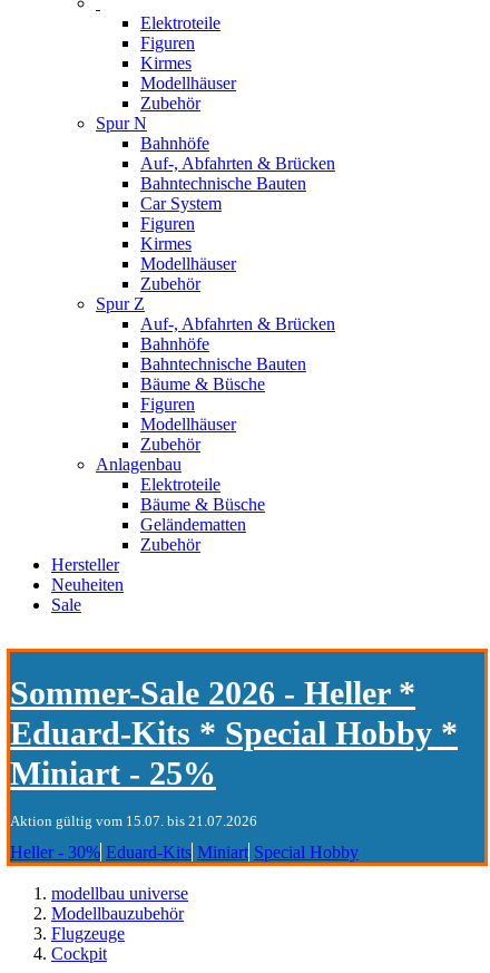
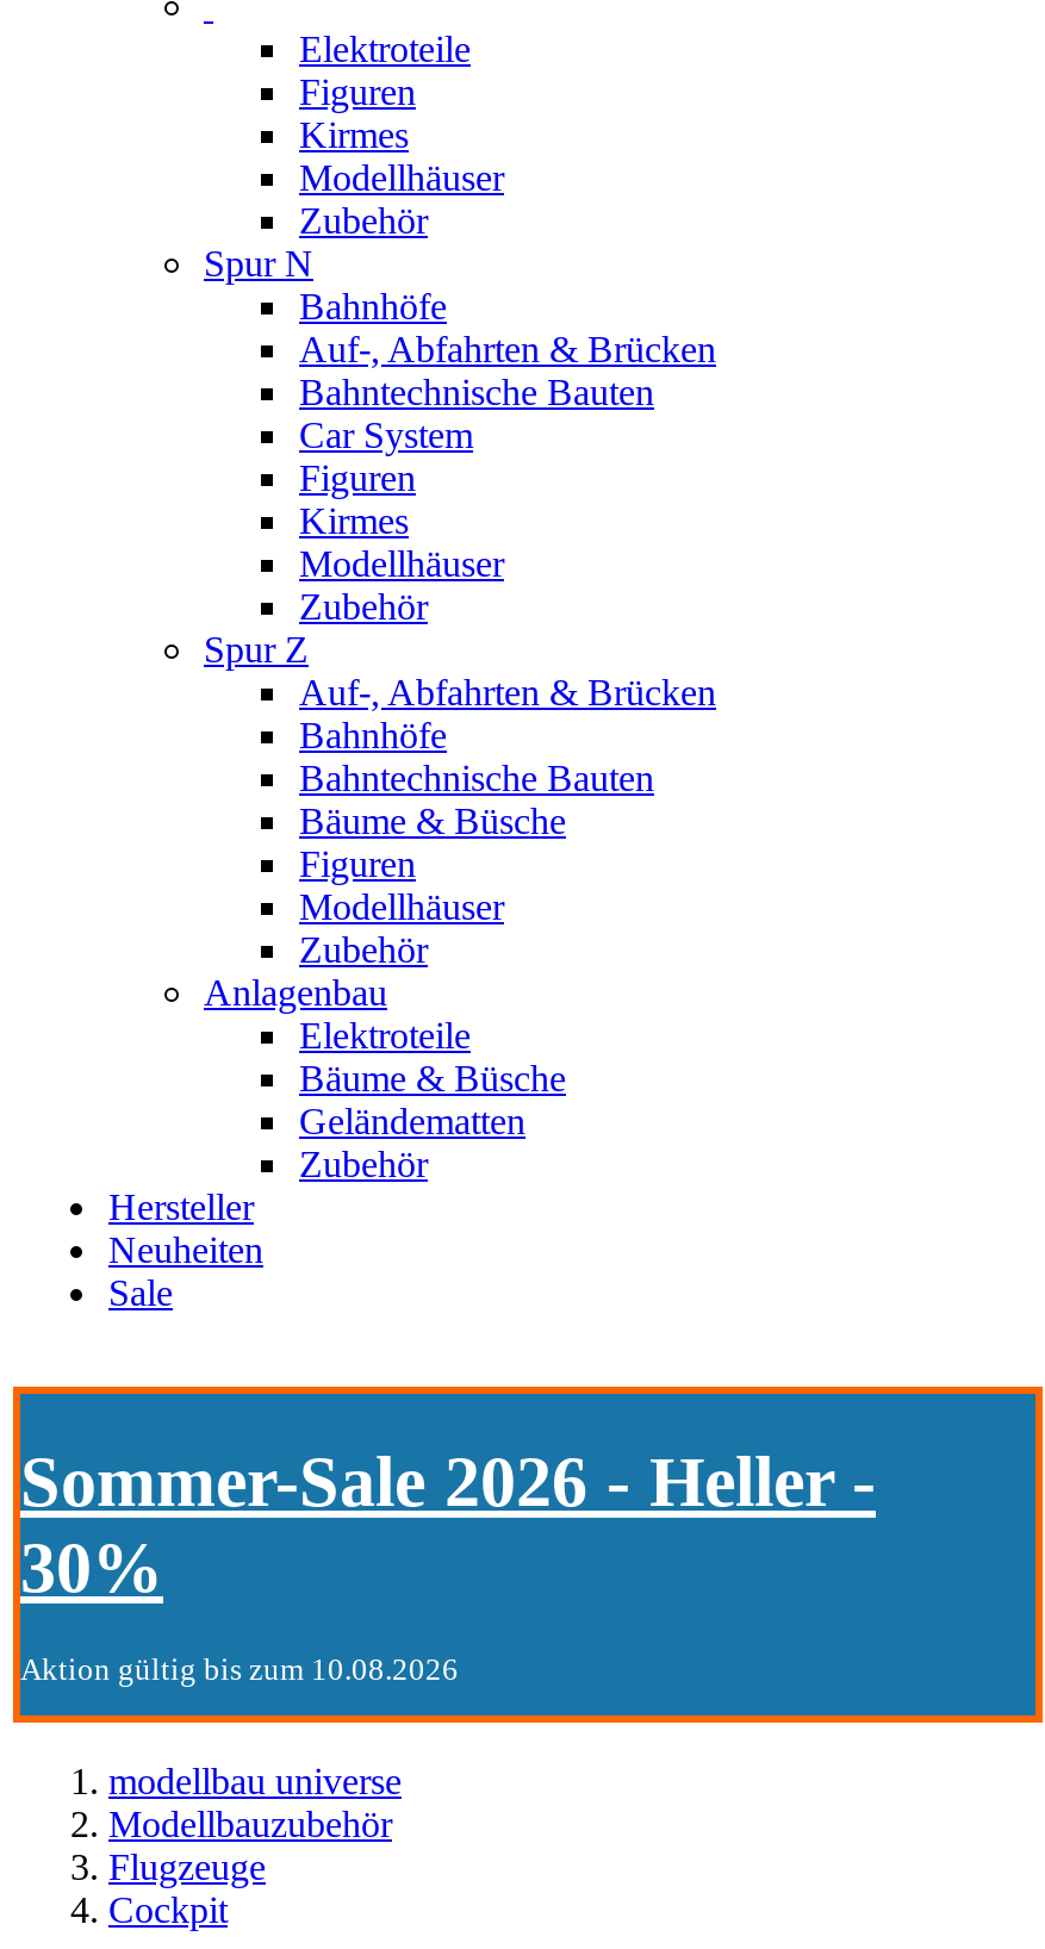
[10,674,458,862] Sommer-Sale 2026 - Heller * | Eduard-Kits * Special Hobby * | Miniart - 25% | Aktion gültig vom 15.07. bis 21.07.2026 | Heller - 30% Eduard-Kits Miniart Special Hobby -> [20,1441,876,1688] Sommer-Sale 2026 - Heller - | 30% | Aktion gültig bis zum 10.08.2026

